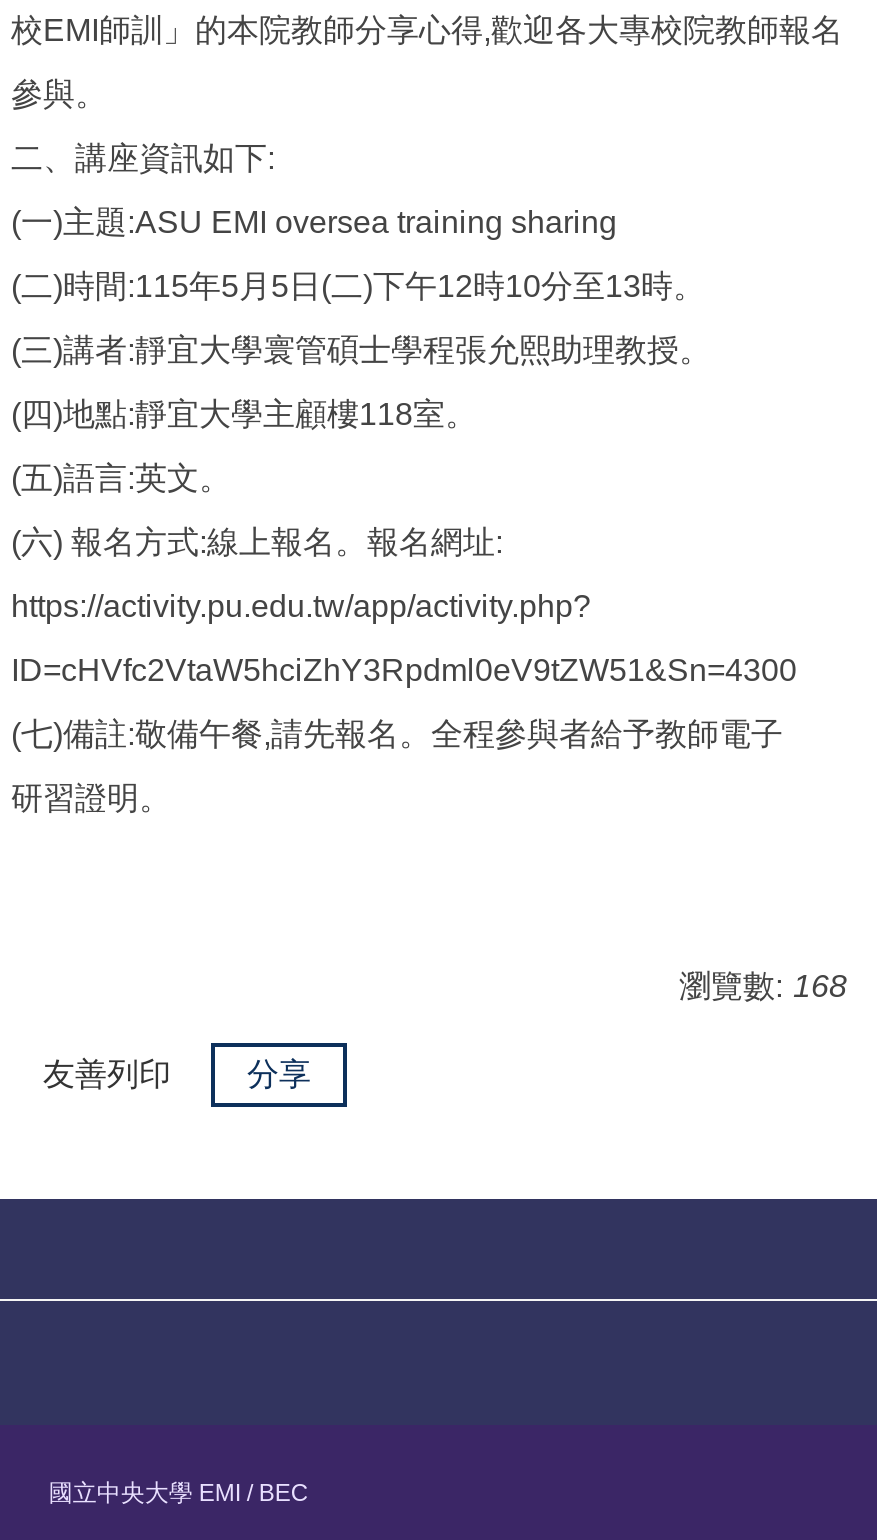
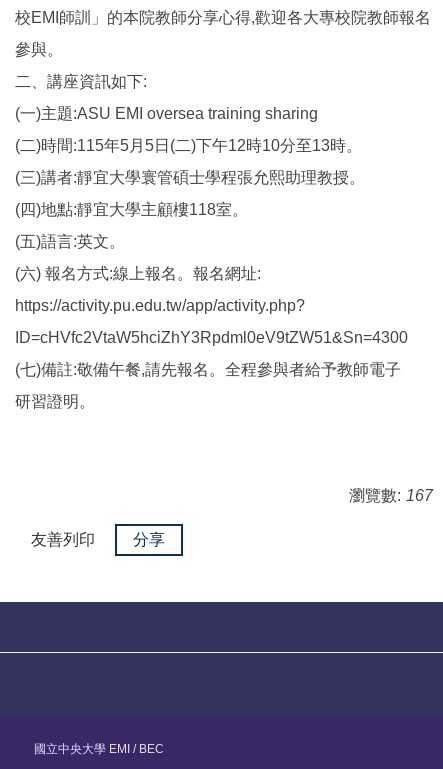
[679,969,847,1003] 瀏覽數: 168 -> [349,487,433,504] 瀏覽數: 167

